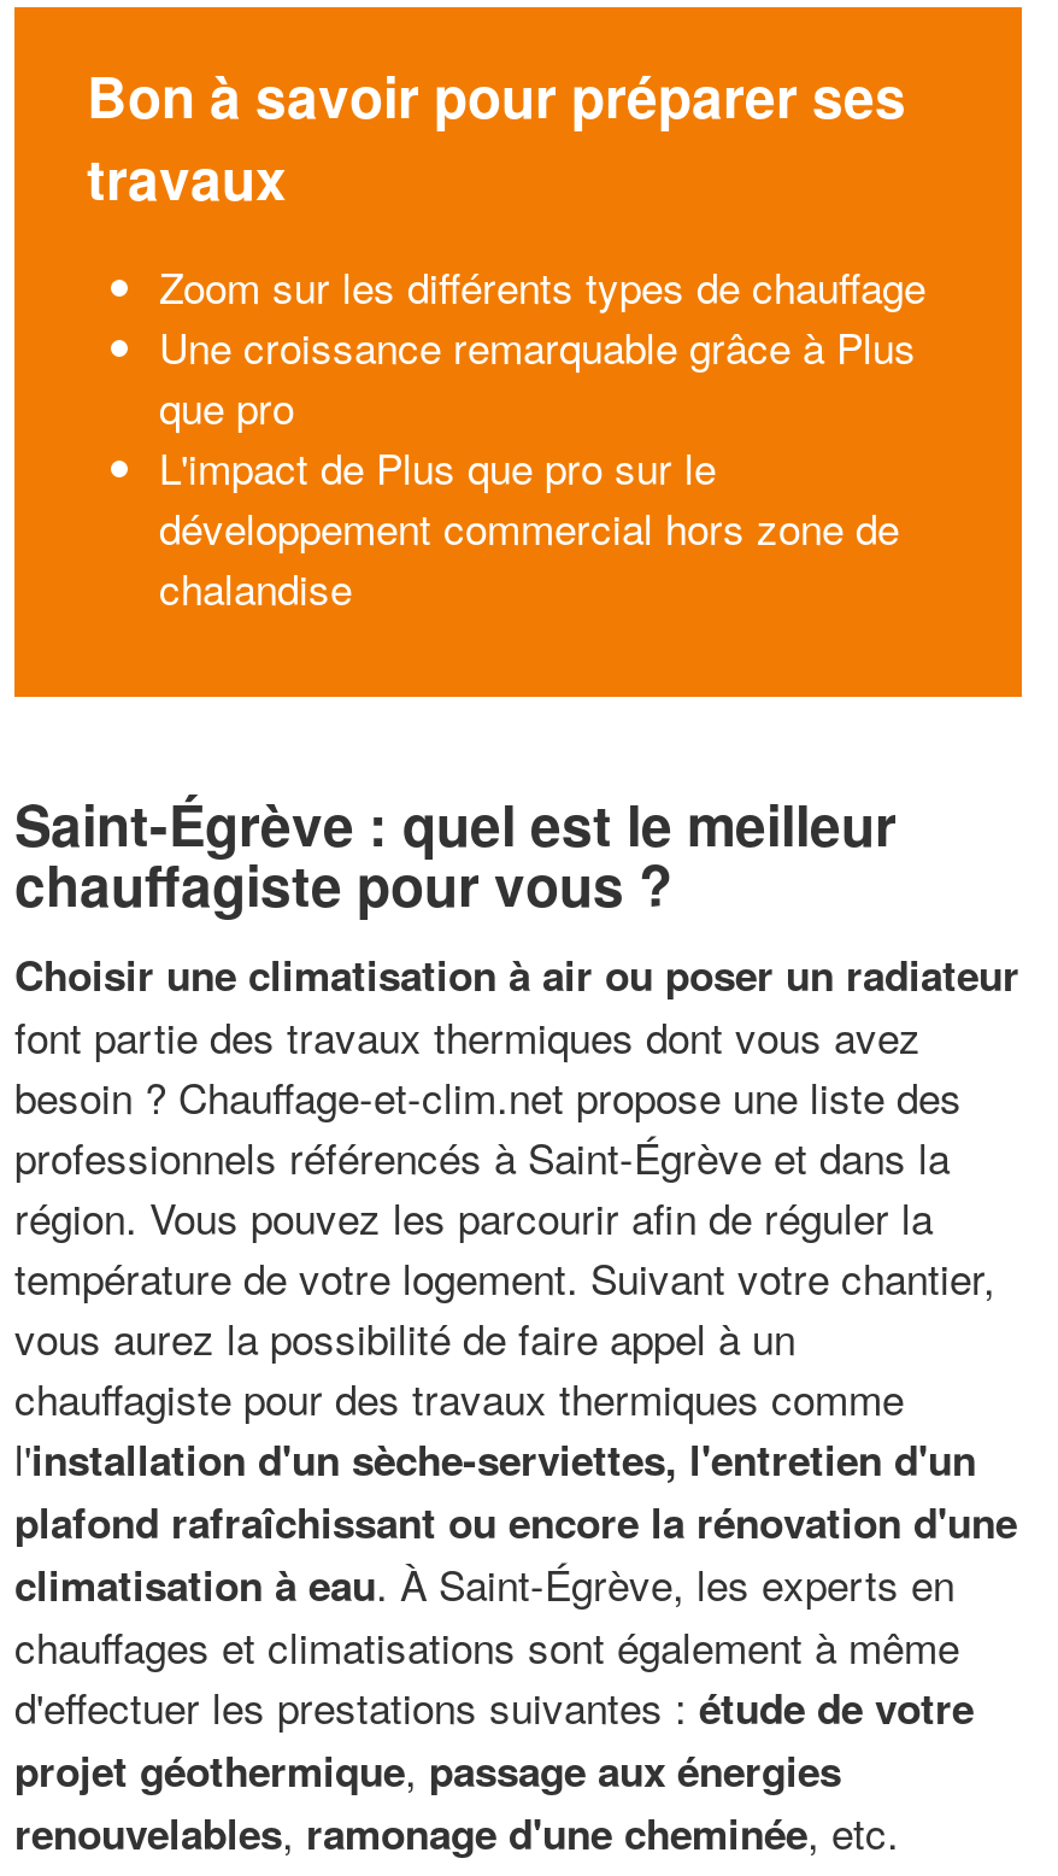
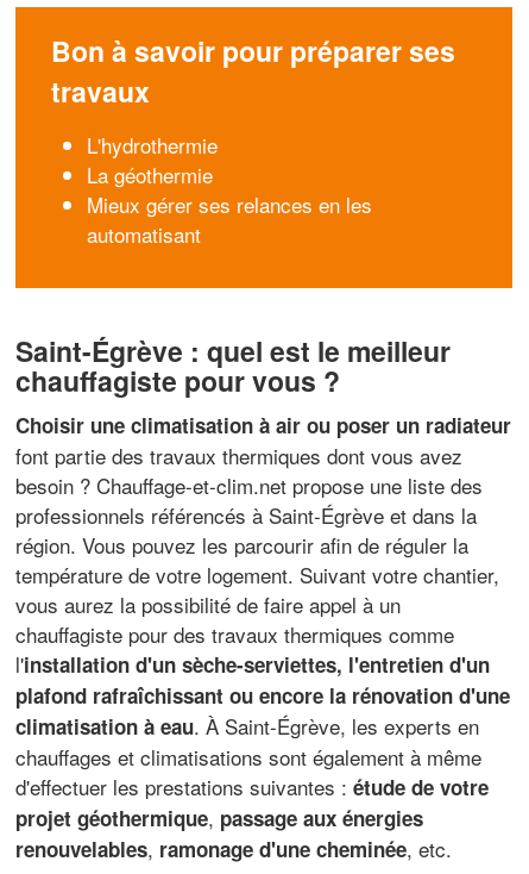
[159,256,925,617] Zoom sur les différents types de chauffage | Une croissance remarquable grâce à Plus | que pro | L'impact de Plus que pro sur le | développement commercial hors zone de | chalandise -> [87,130,372,249] L'hydrothermie | La géothermie | Mieux gérer ses relances en les | automatisant

